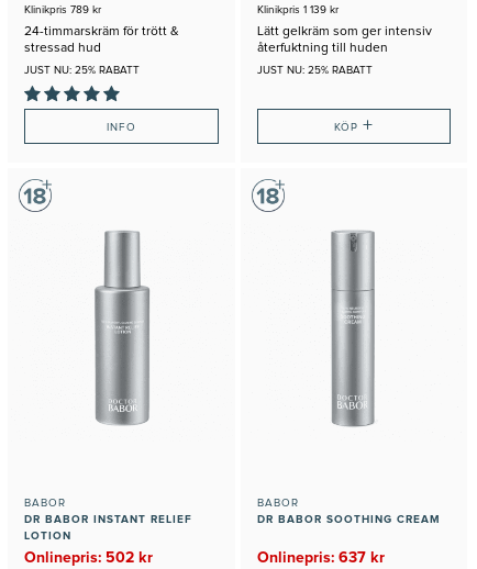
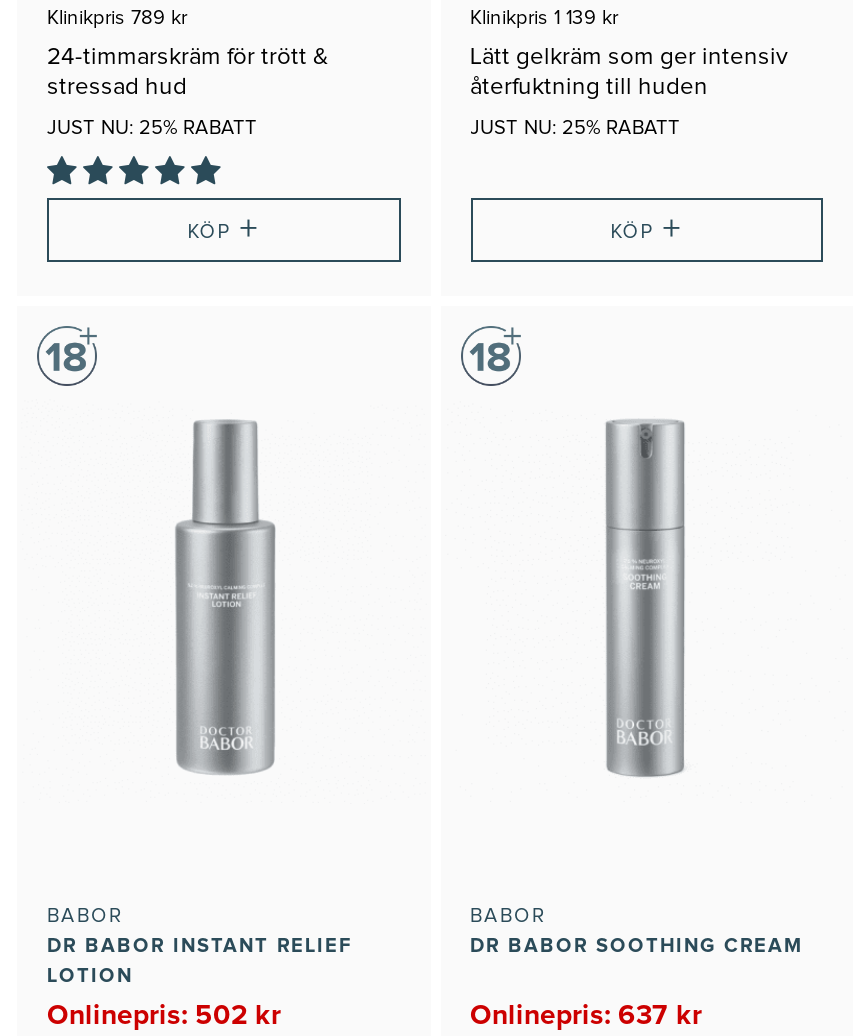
[106,121,136,132] INFO -> [187,212,259,248] KÖP +

